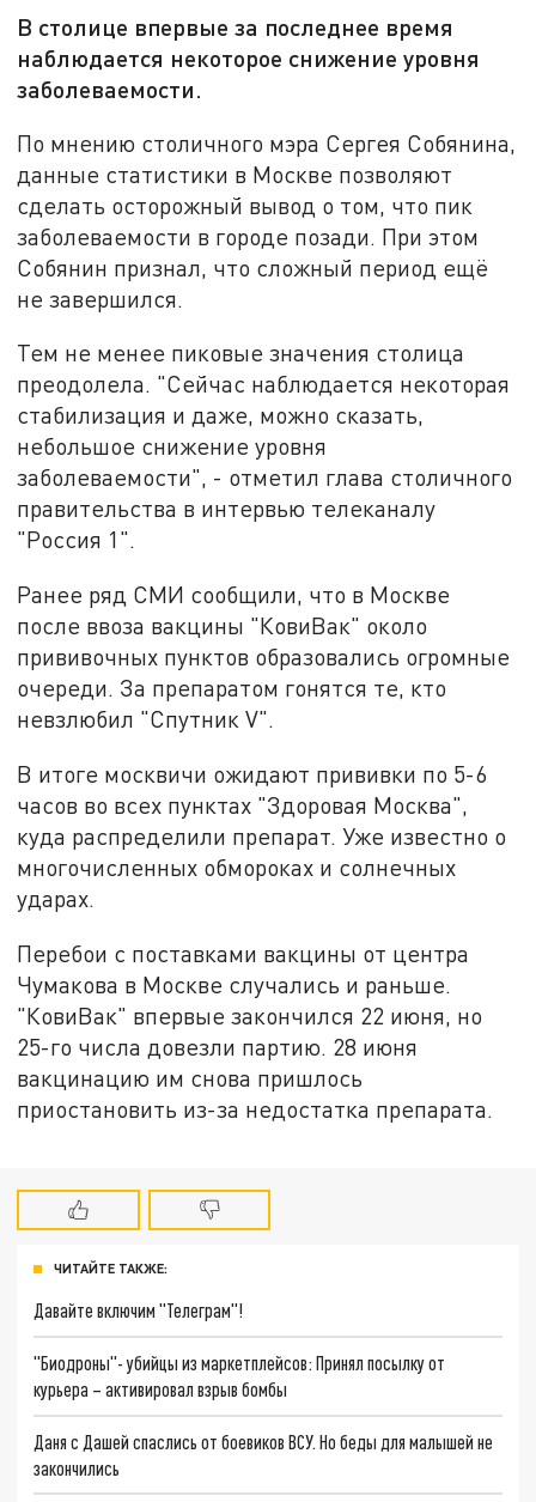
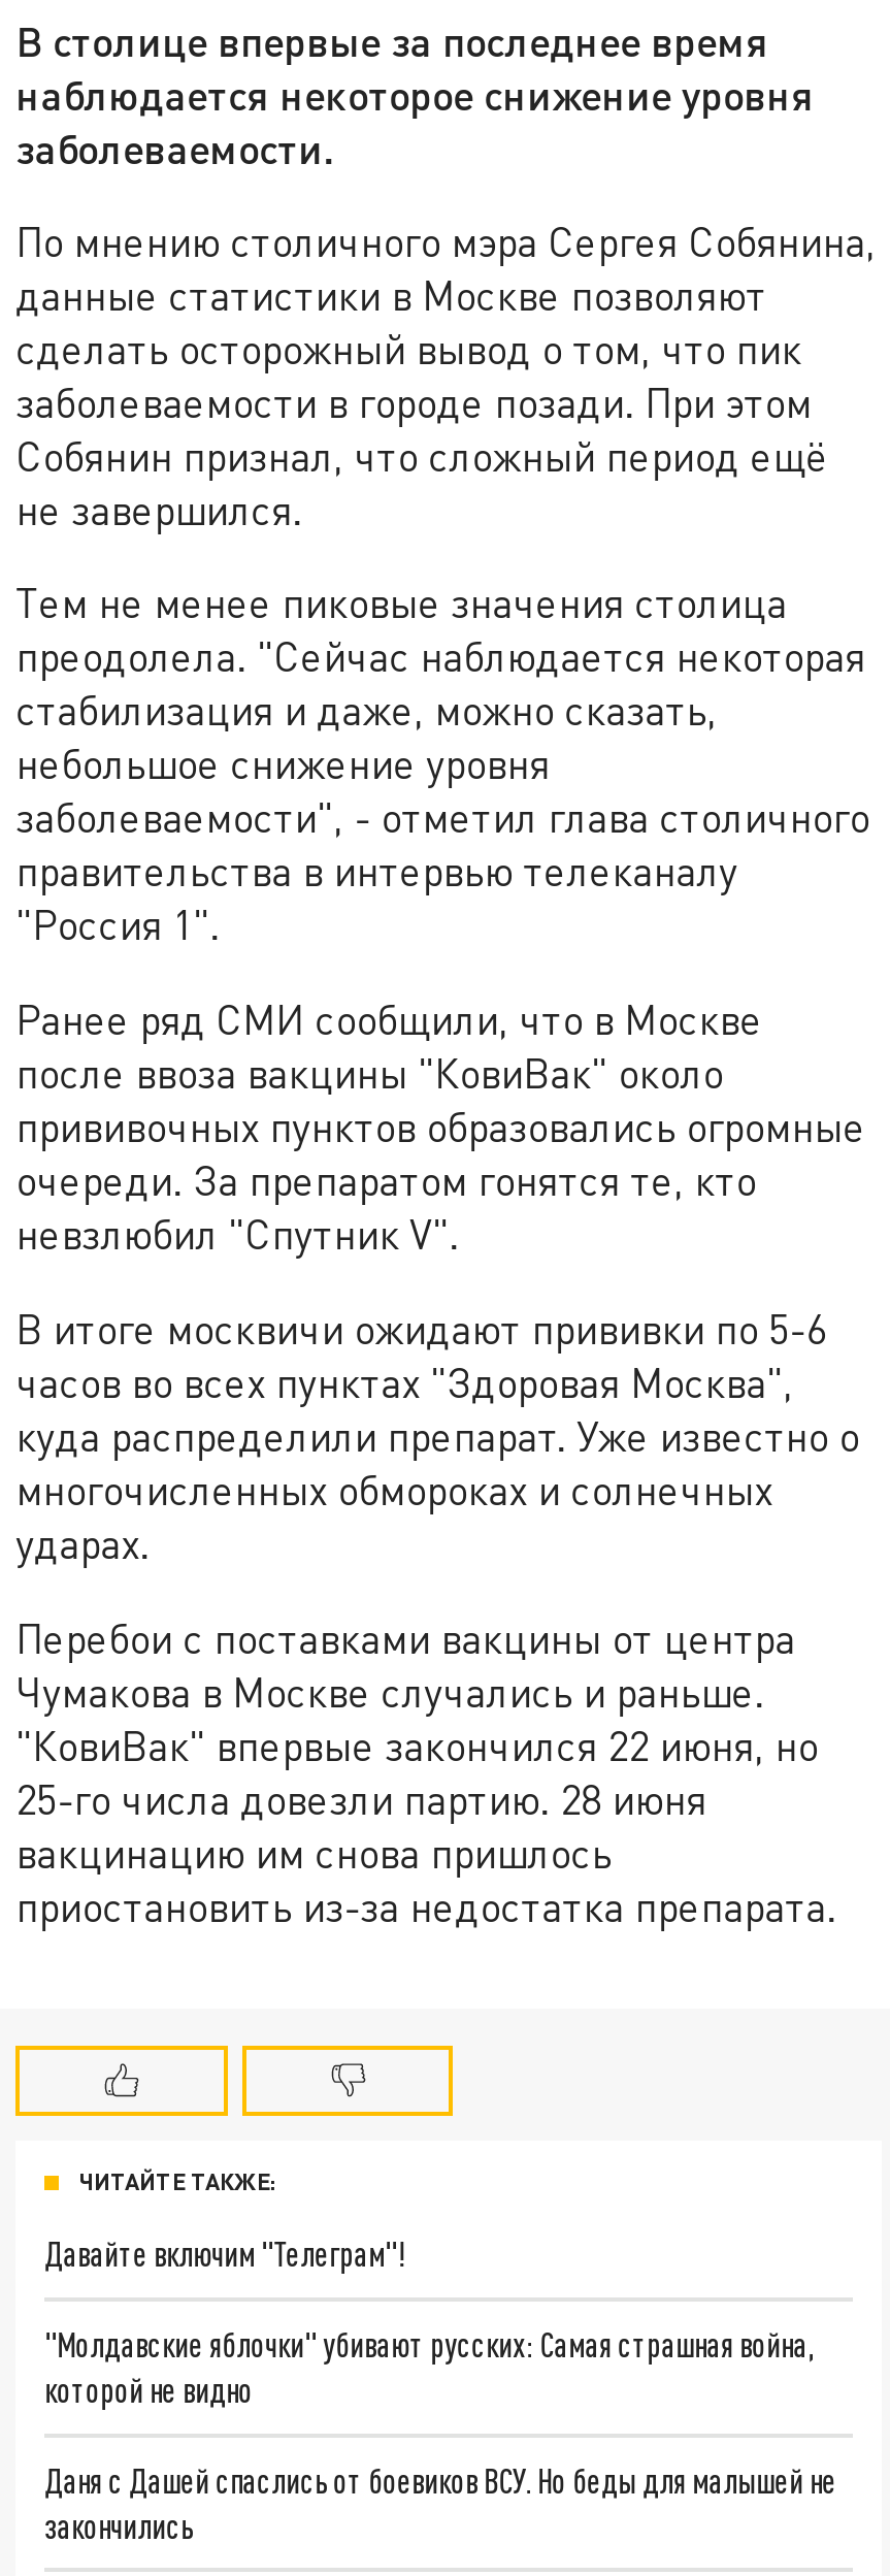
[34,1351,445,1400] "Биодроны"- убийцы из маркетплейсов: Принял посылку от | курьера – активировал взрыв бомбы -> [45,2324,814,2409] "Молдавские яблочки" убивают русских: Самая страшная война, | которой не видно

